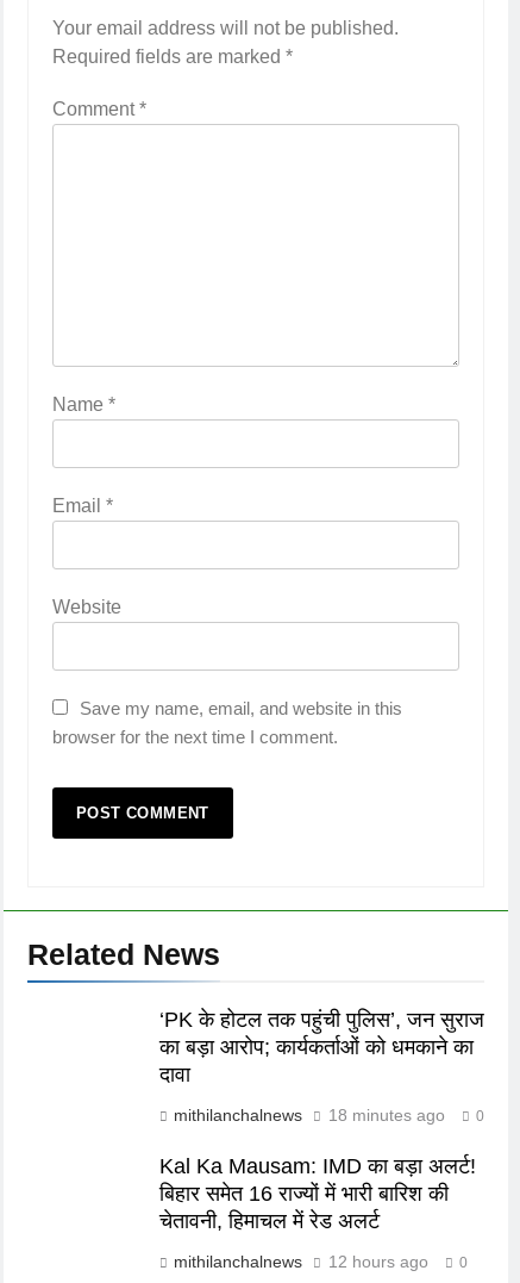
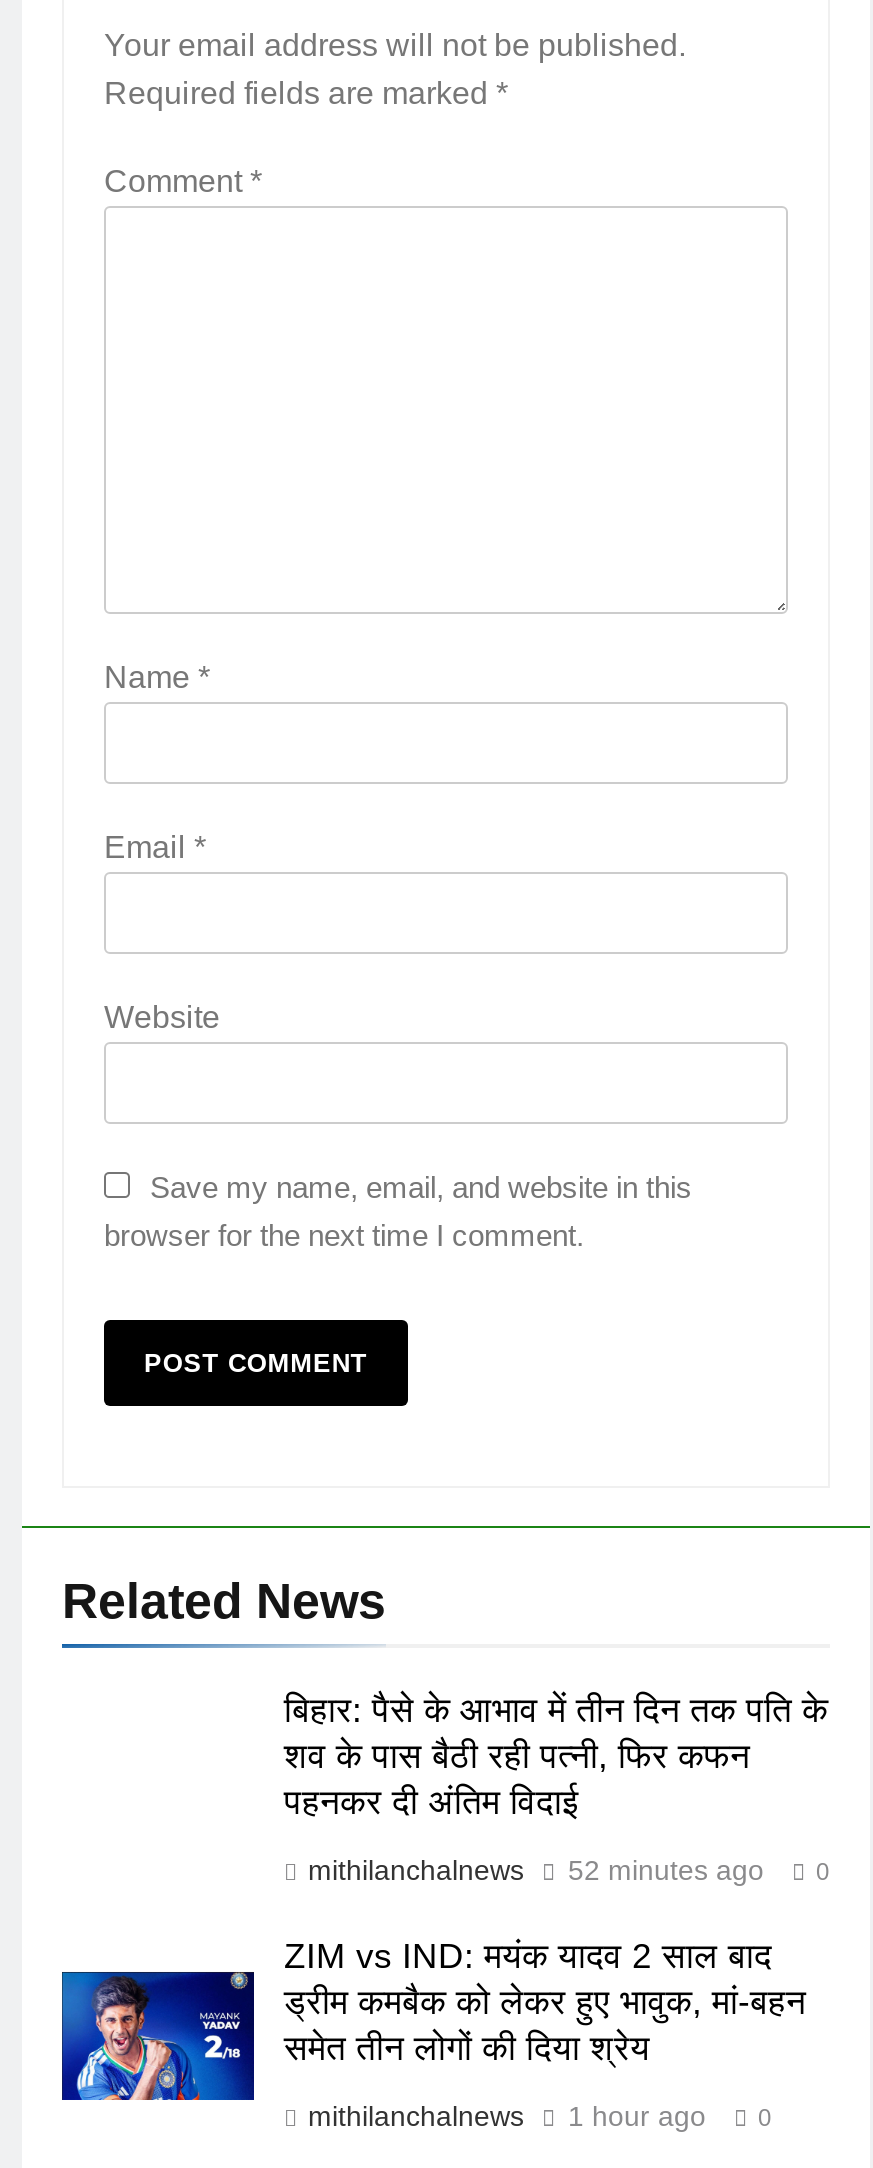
[159,1008,484,1086] ‘PK के होटल तक पहुंची पुलिस’, जन सुराज | का बड़ा आरोप; कार्यकर्ताओं को धमकाने का | दावा -> [284,1690,828,1822] बिहार: पैसे के आभाव में तीन दिन तक पति के | शव के पास बैठी रही पत्नी, फिर कफन | पहनकर दी अंतिम विदाई
[174,1105,484,1124] mithilanchalnews 18 minutes ago 0 -> [308,1854,830,1886] mithilanchalnews 52 minutes ago 0
none -> [60,1970,256,2102] [image]
[159,1154,476,1233] Kal Ka Mausam: IMD का बड़ा अलर्ट! | बिहार समेत 16 राज्यों में भारी बारिश की | चेतावनी, हिमाचल में रेड अलर्ट -> [284,1936,806,2068] ZIM vs IND: मयंक यादव 2 साल बाद | ड्रीम कमबैक को लेकर हुए भावुक, मां-बहन | समेत तीन लोगों की दिया श्रेय
[174,1252,468,1271] mithilanchalnews 12 hours ago 0 -> [308,2100,772,2132] mithilanchalnews 1 hour ago 0

